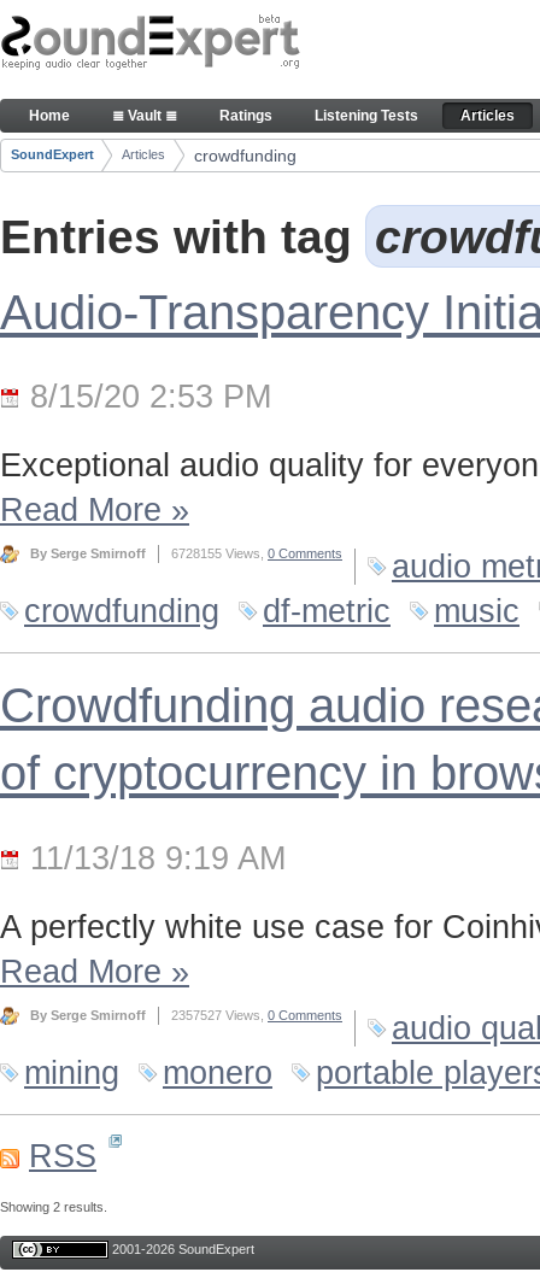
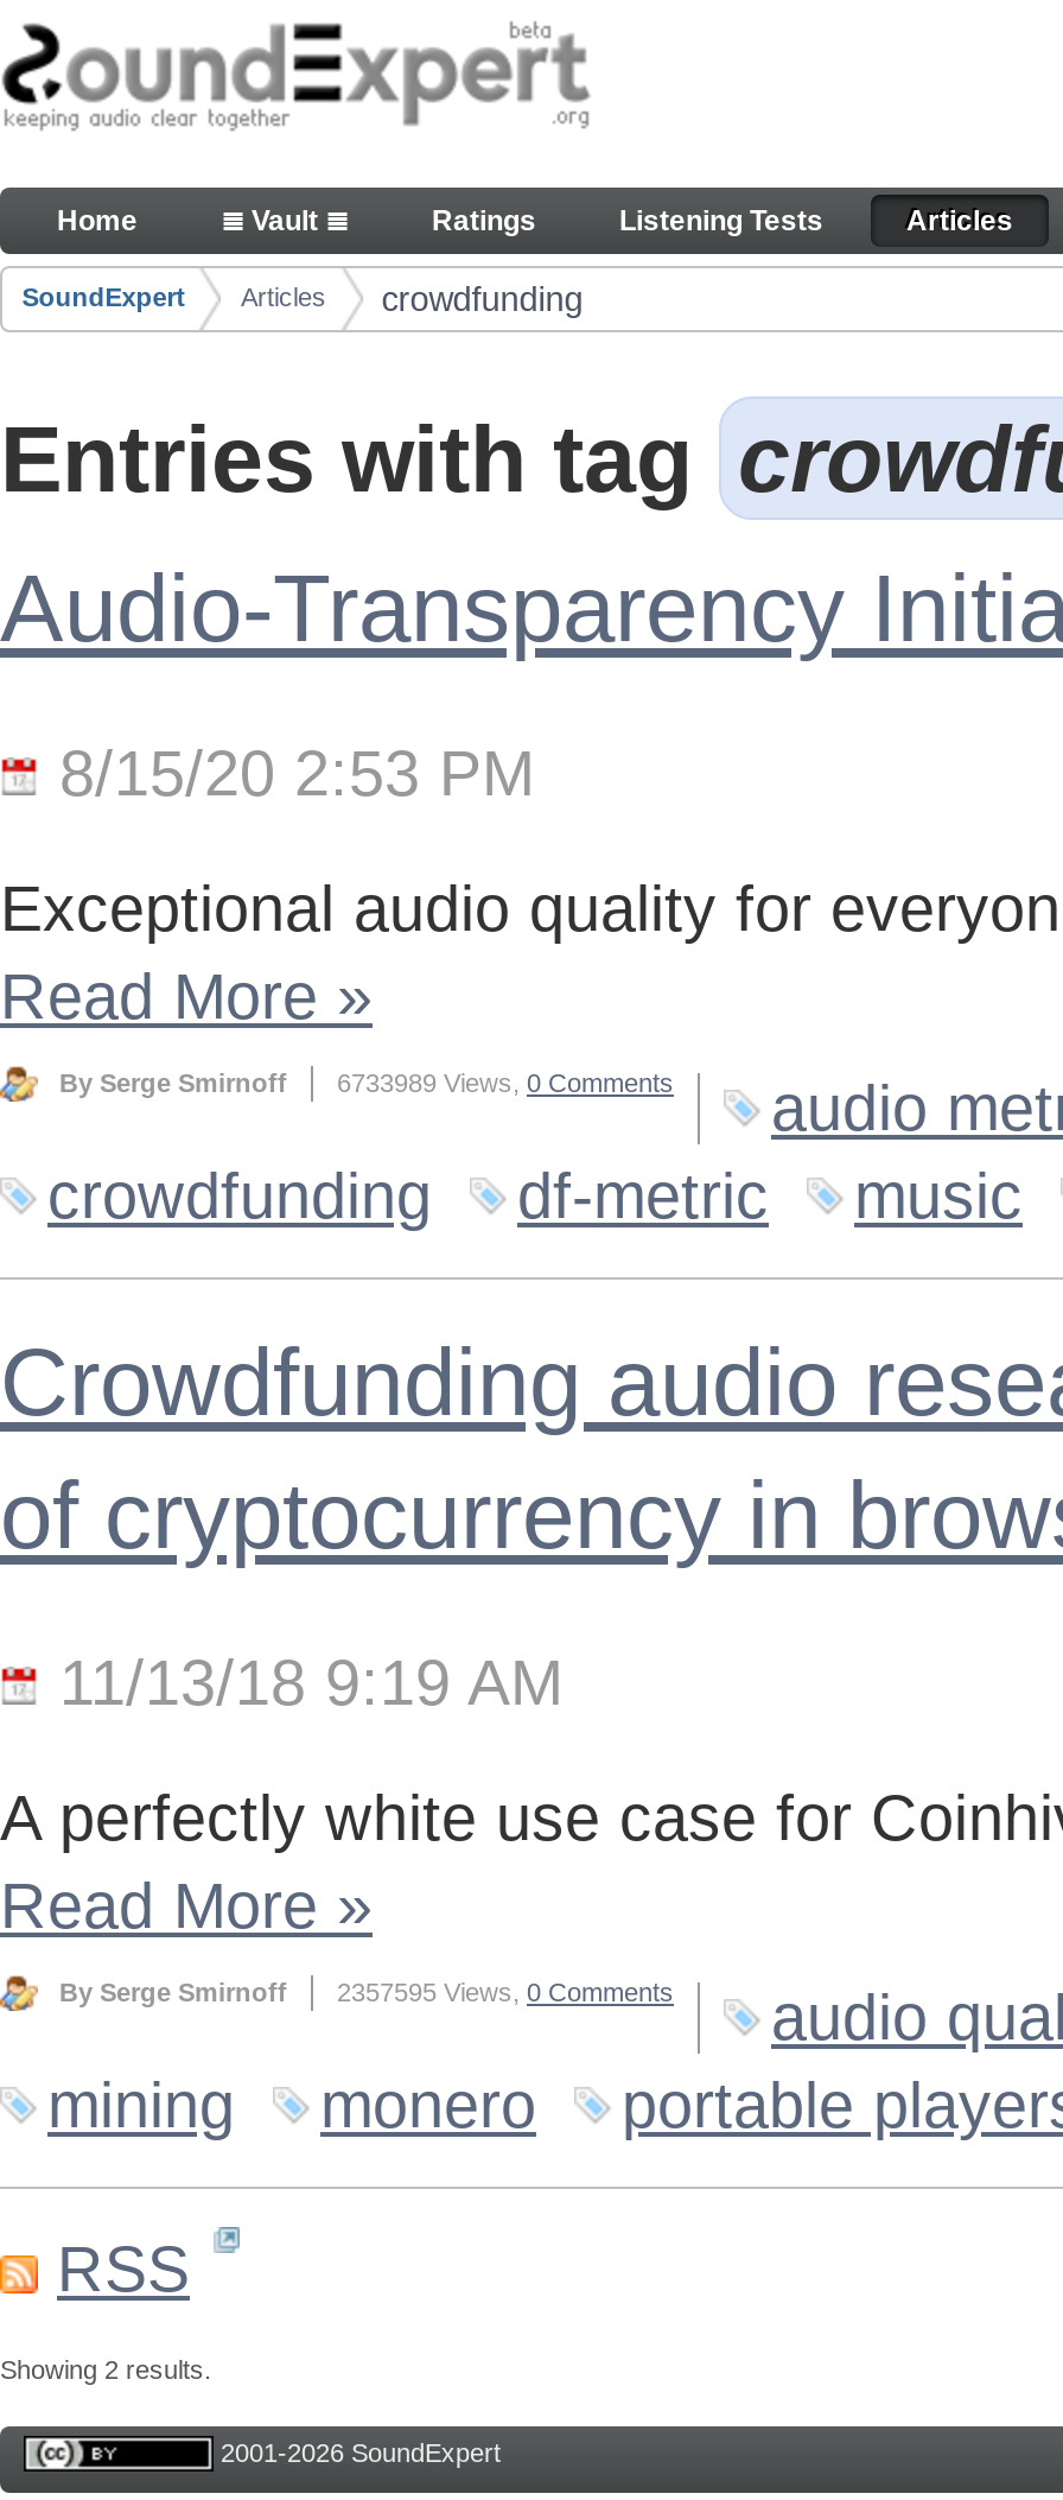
[171,547,342,561] 6728155 Views, 0 Comments -> [337,1070,674,1098] 6733989 Views, 0 Comments
[171,1007,342,1022] 2357527 Views, 0 Comments -> [337,1977,674,2005] 2357595 Views, 0 Comments

